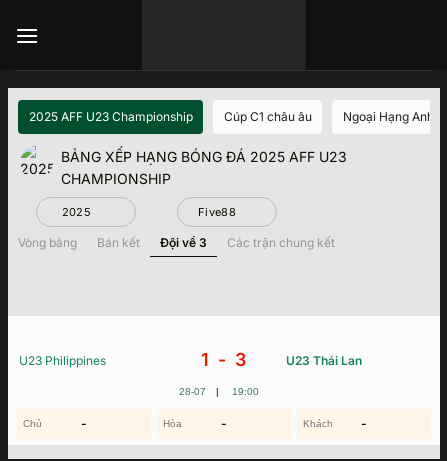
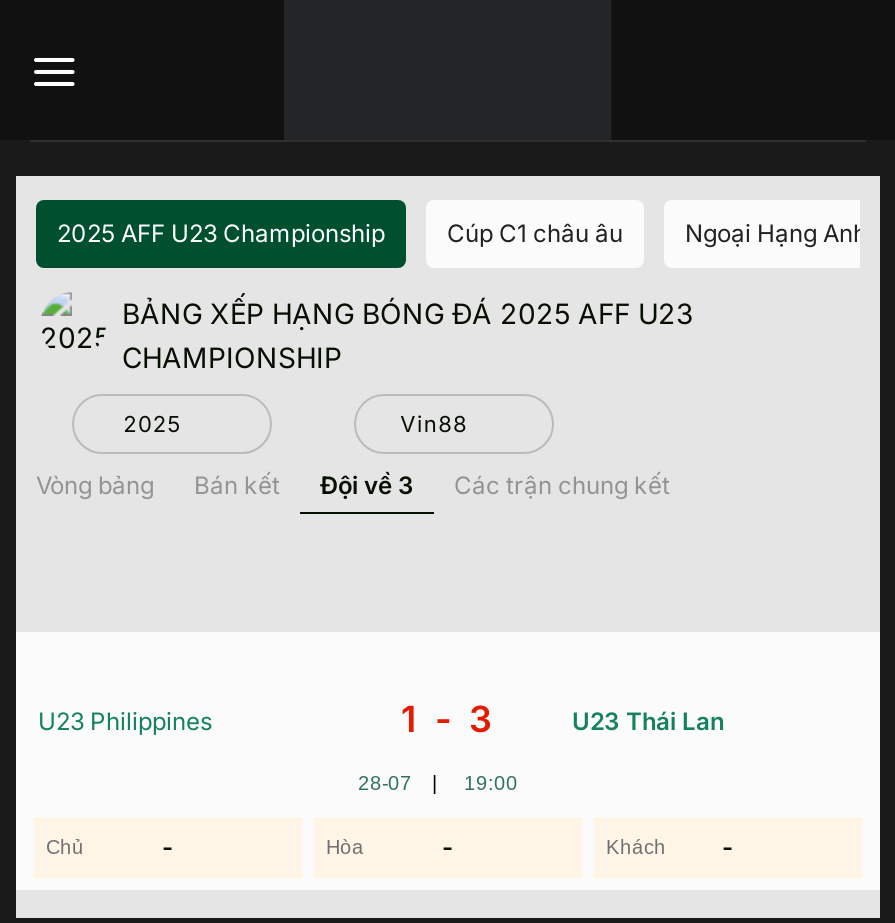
[198,205,236,219] Five88 -> [400,410,468,438] Vin88

